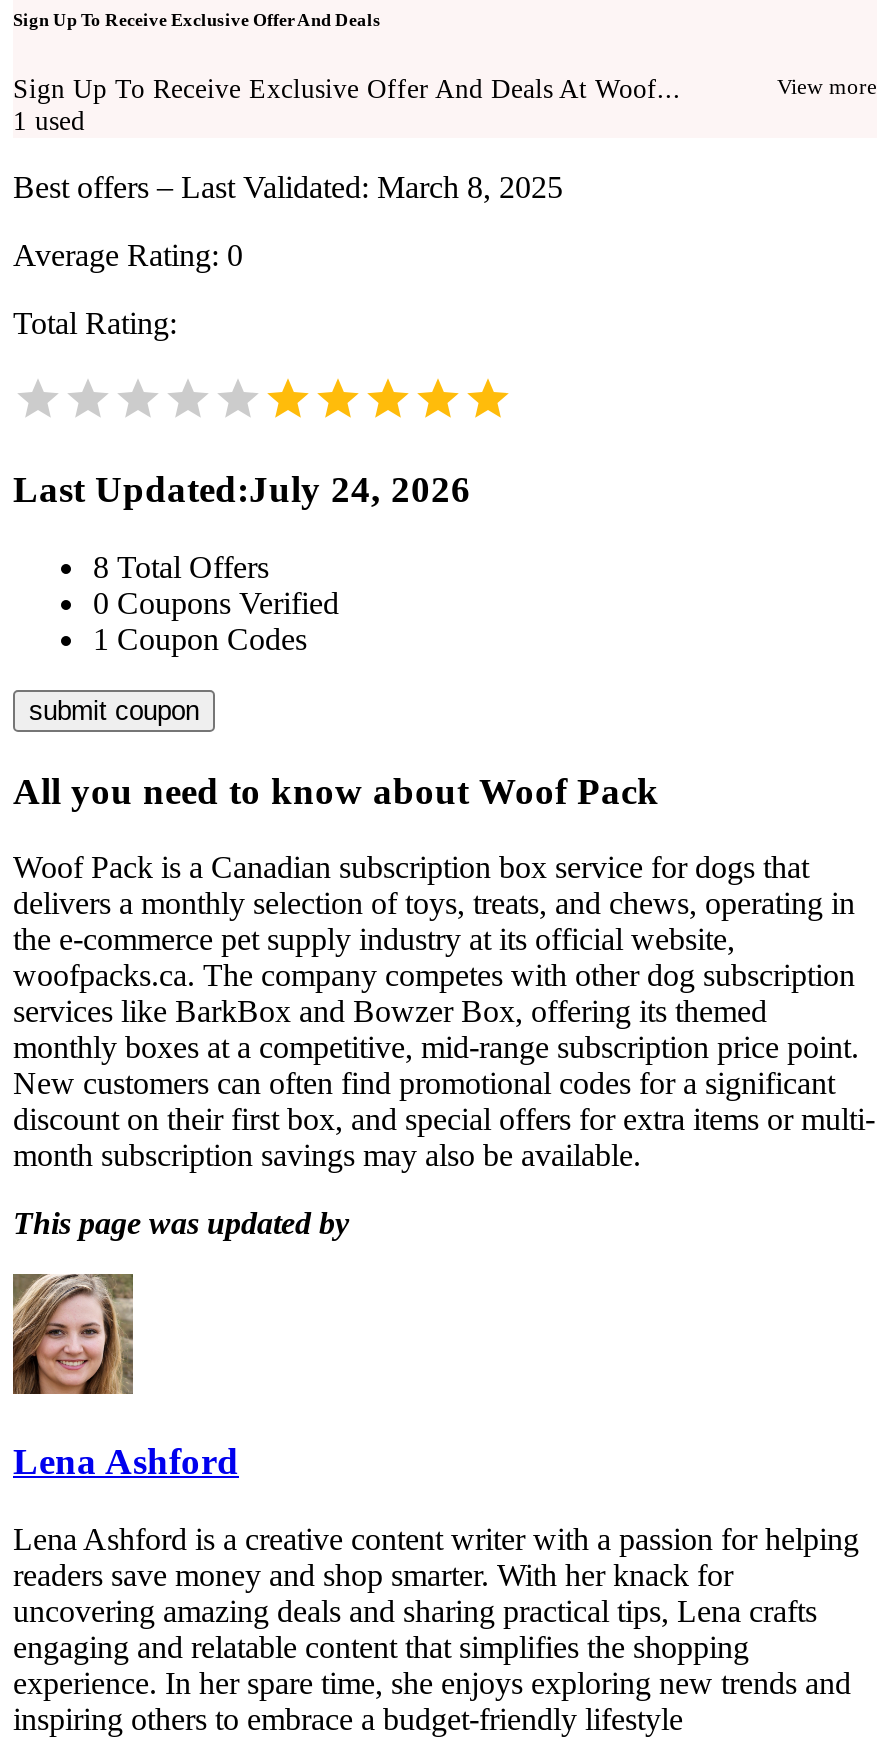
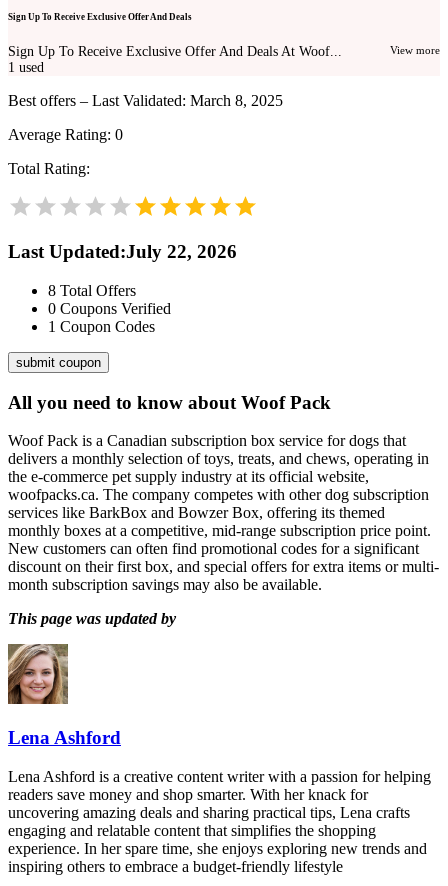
[13,468,471,510] Last Updated:July 24, 2026 -> [8,241,237,262] Last Updated:July 22, 2026

